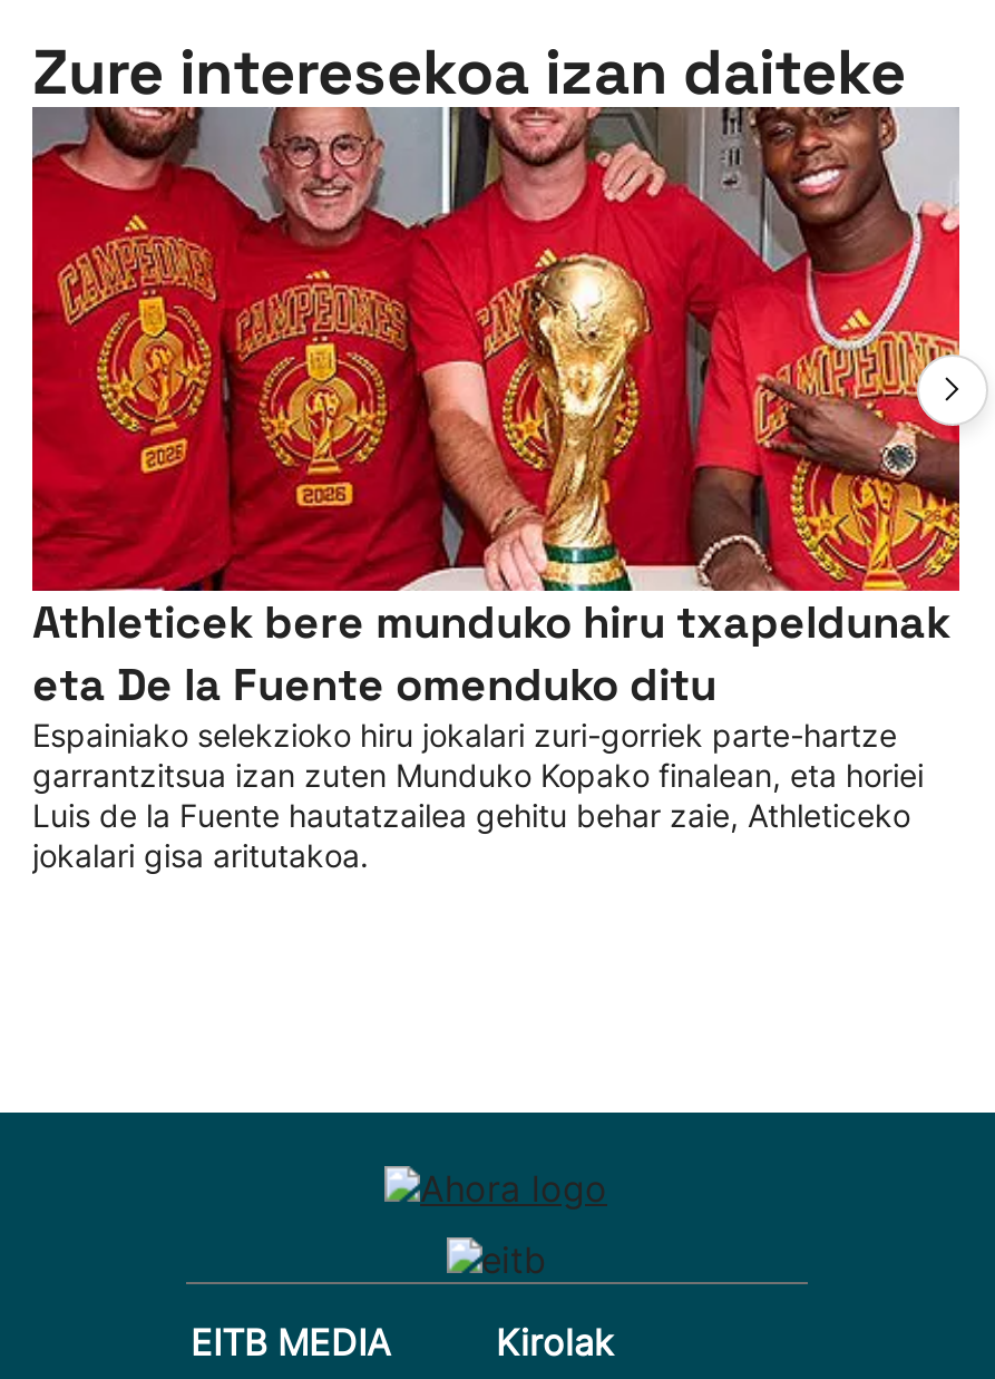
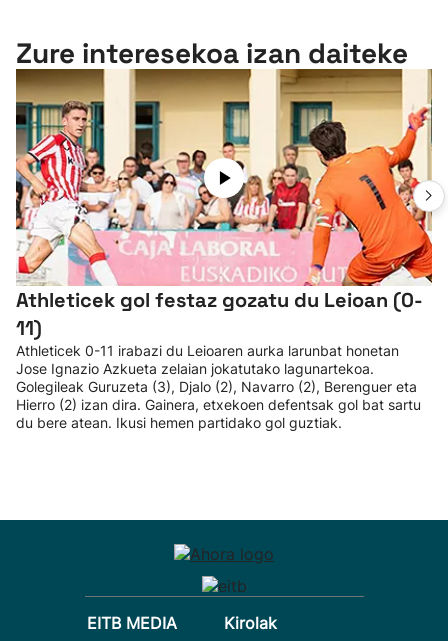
[30,107,962,874] [image] | Athleticek bere munduko hiru txapeldunak | eta De la Fuente omenduko ditu | Espainiako selekzioko hiru jokalari zuri-gorriek parte-hartze | garrantzitsua izan zuten Munduko Kopako finalean, eta horiei | Luis de la Fuente hautatzailea gehitu behar zaie, Athleticeko | jokalari gisa aritutakoa. -> [15,69,433,431] [image] | Athleticek gol festaz gozatu du Leioan (0- | 11) | Athleticek 0-11 irabazi du Leioaren aurka larunbat honetan | Jose Ignazio Azkueta zelaian jokatutako lagunartekoa. | Golegileak Guruzeta (3), Djalo (2), Navarro (2), Berenguer eta | Hierro (2) izan dira. Gainera, etxekoen defentsak gol bat sartu | du bere atean. Ikusi hemen partidako gol guztiak.

